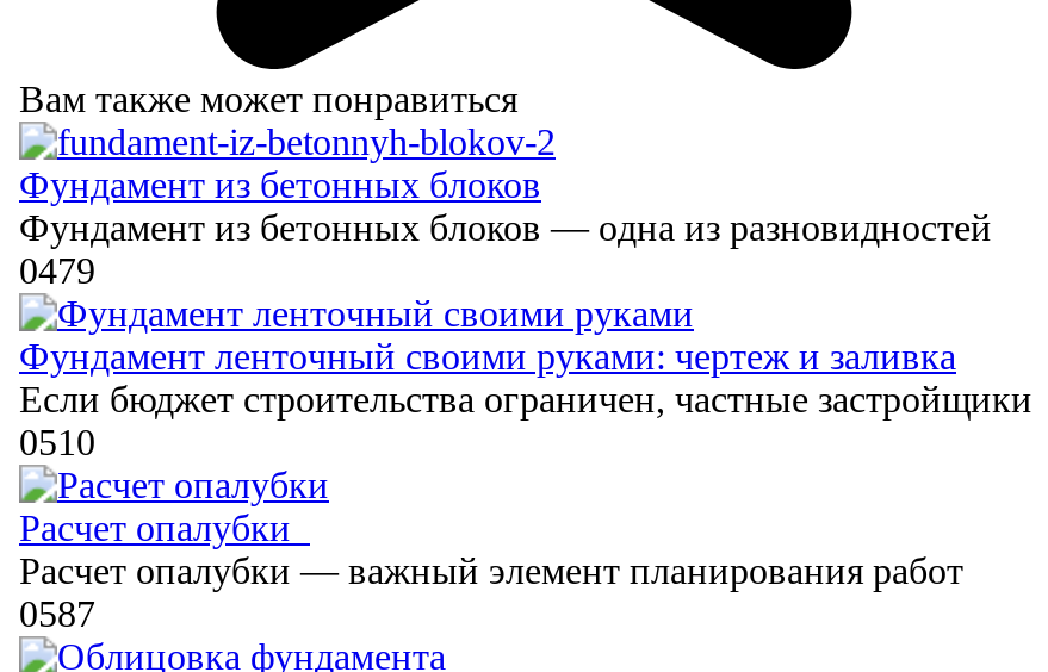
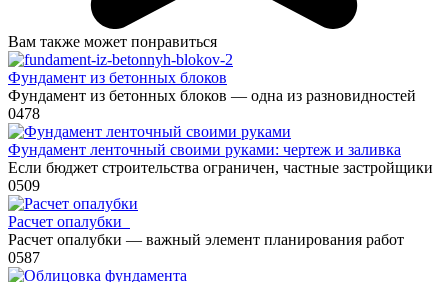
[19,251,95,292] 0479 -> [8,105,40,122] 0478
[19,423,95,463] 0510 -> [8,177,40,194] 0509

